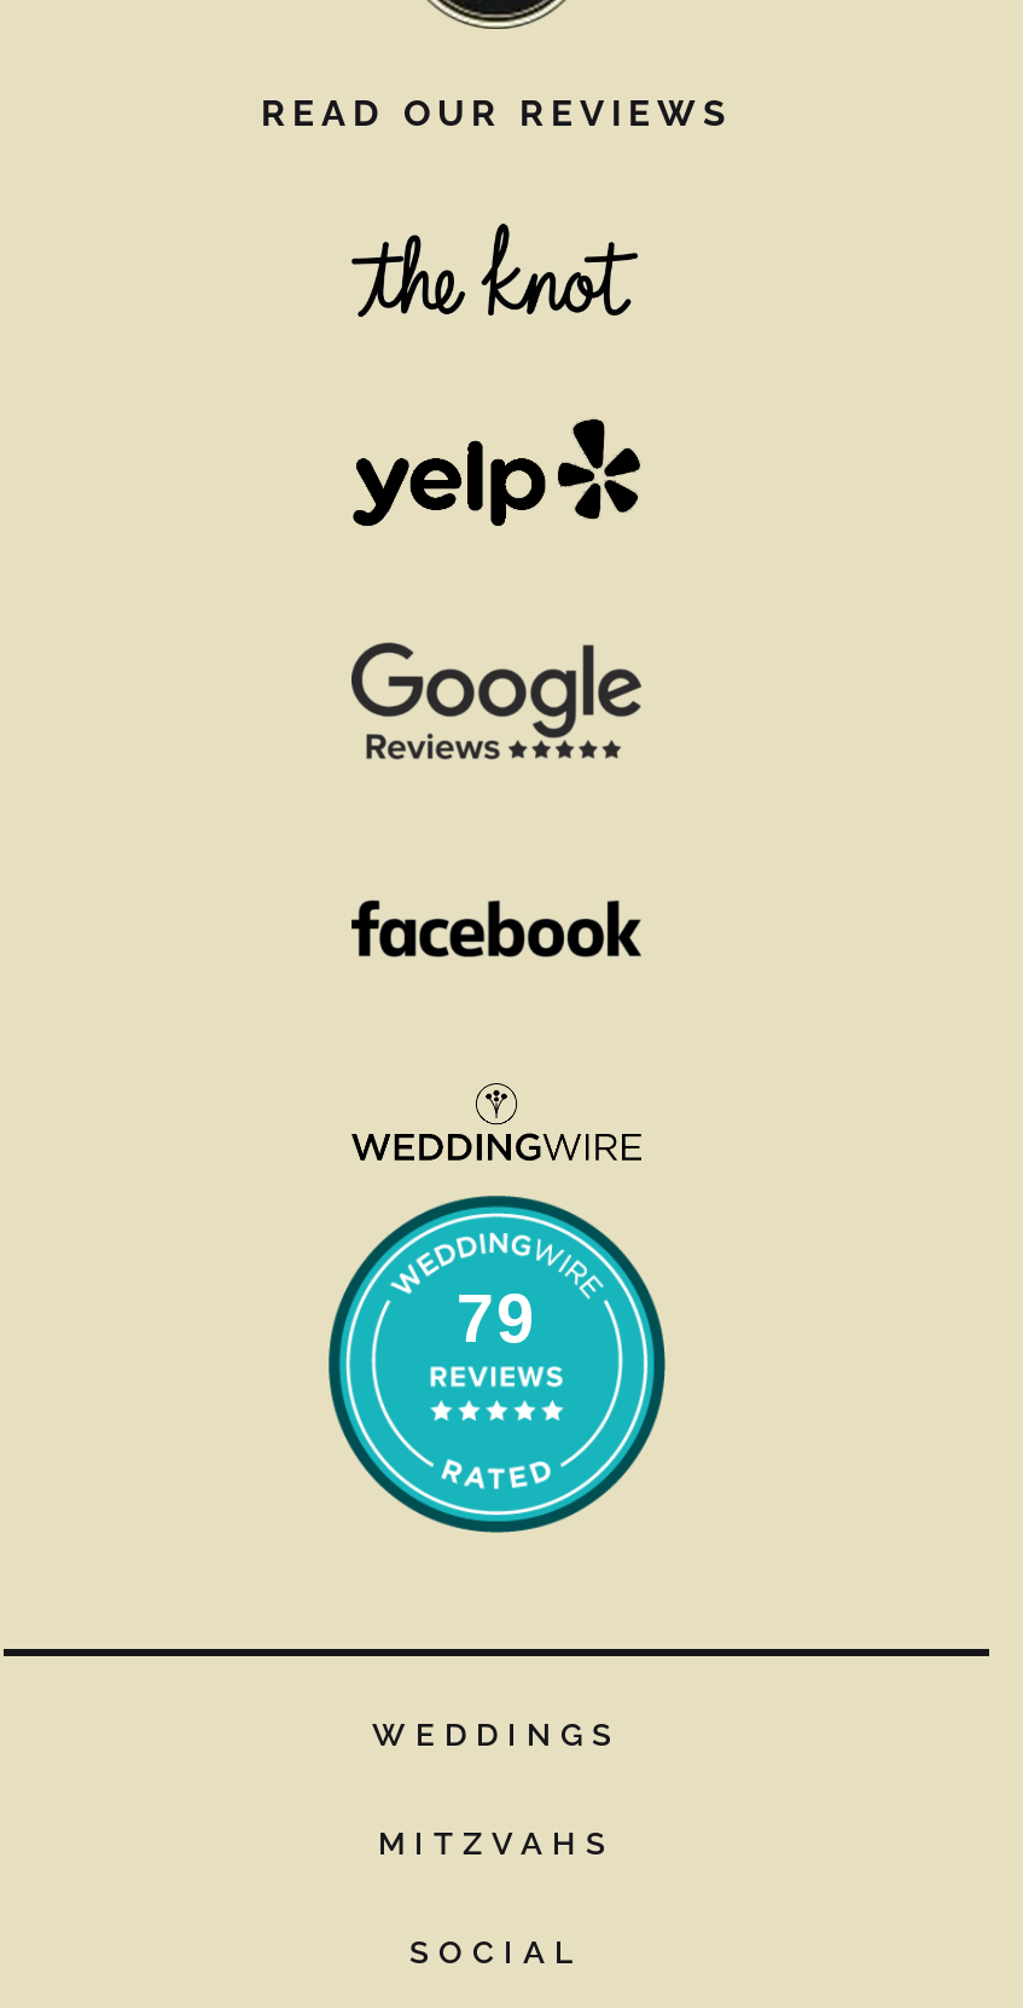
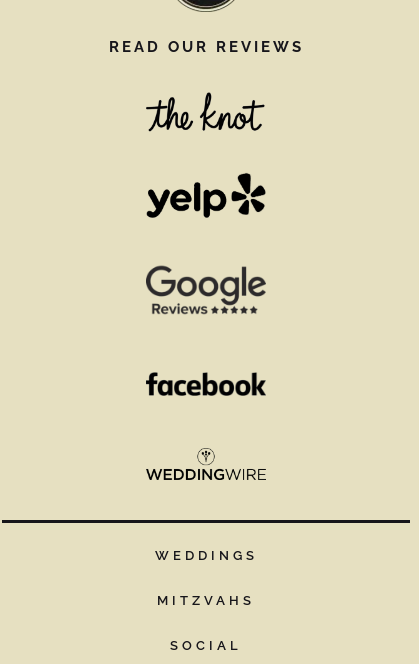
[325,1192,668,1535] [image] | 79 -> none

